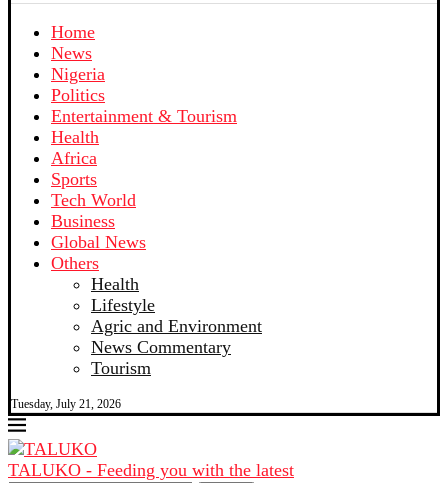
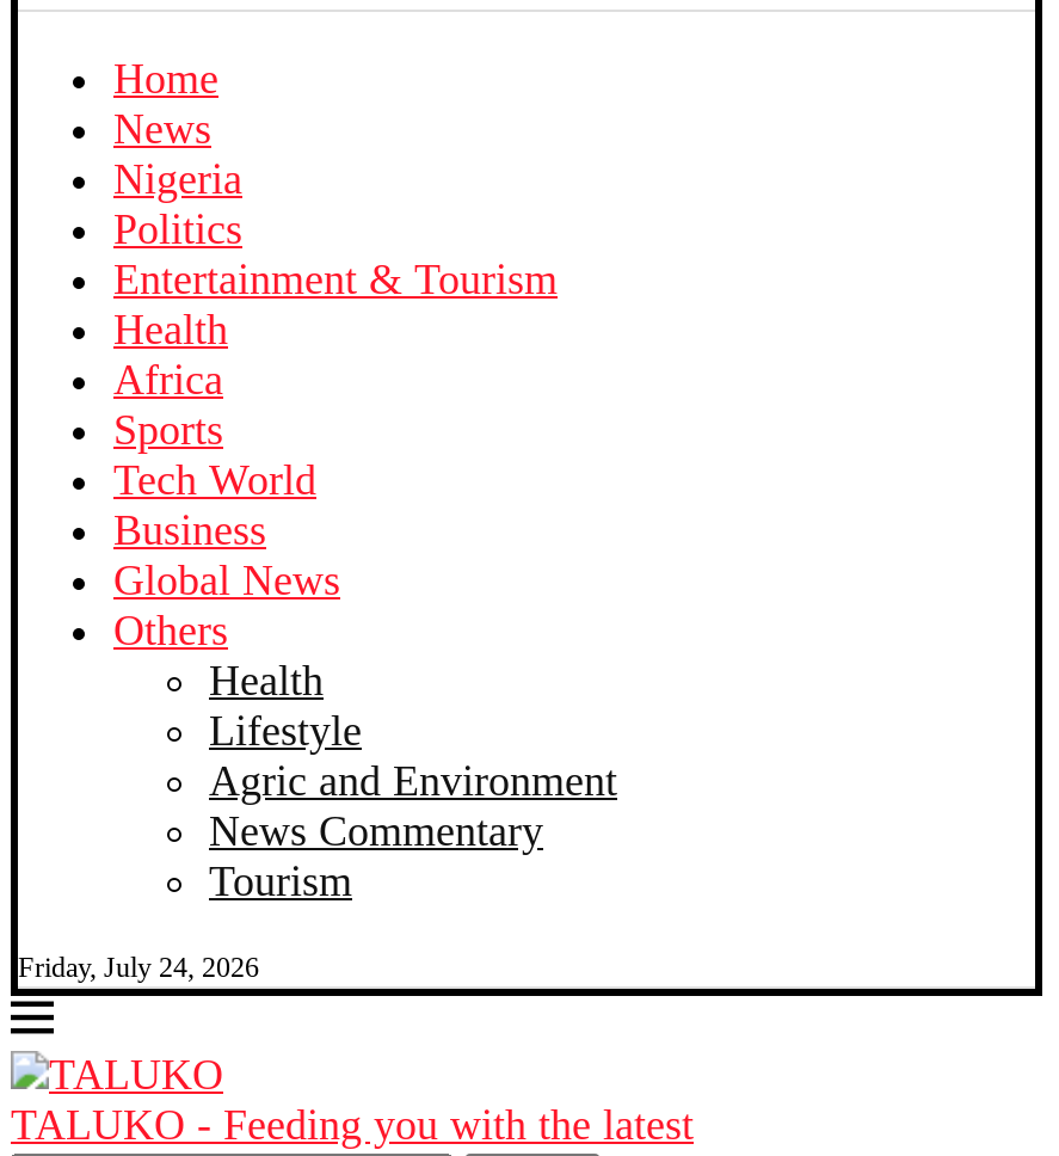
[11,397,121,411] Tuesday, July 21, 2026 -> [18,951,259,984] Friday, July 24, 2026

